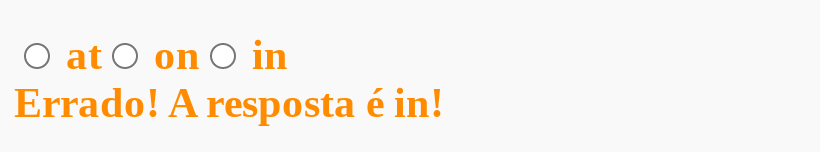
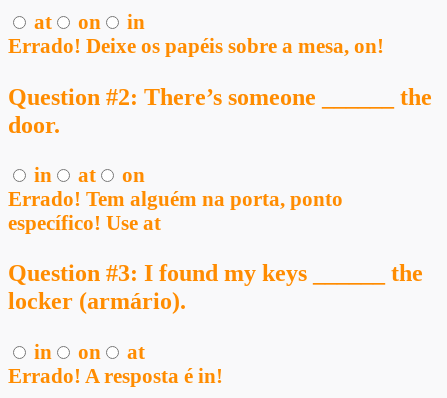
none -> [8,34,432,363] Errado! Deixe os papéis sobre a mesa, on! | Question #2: There’s someone ______ the | door. | in | at | on | Errado! Tem alguém na porta, ponto | específico! Use at | Question #3: I found my keys ______ the | locker (armário). | in | on | at

